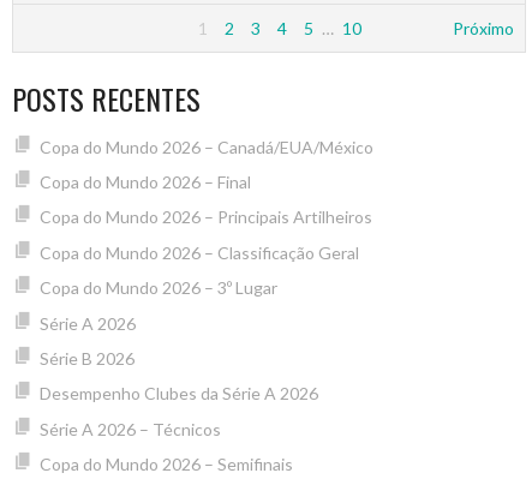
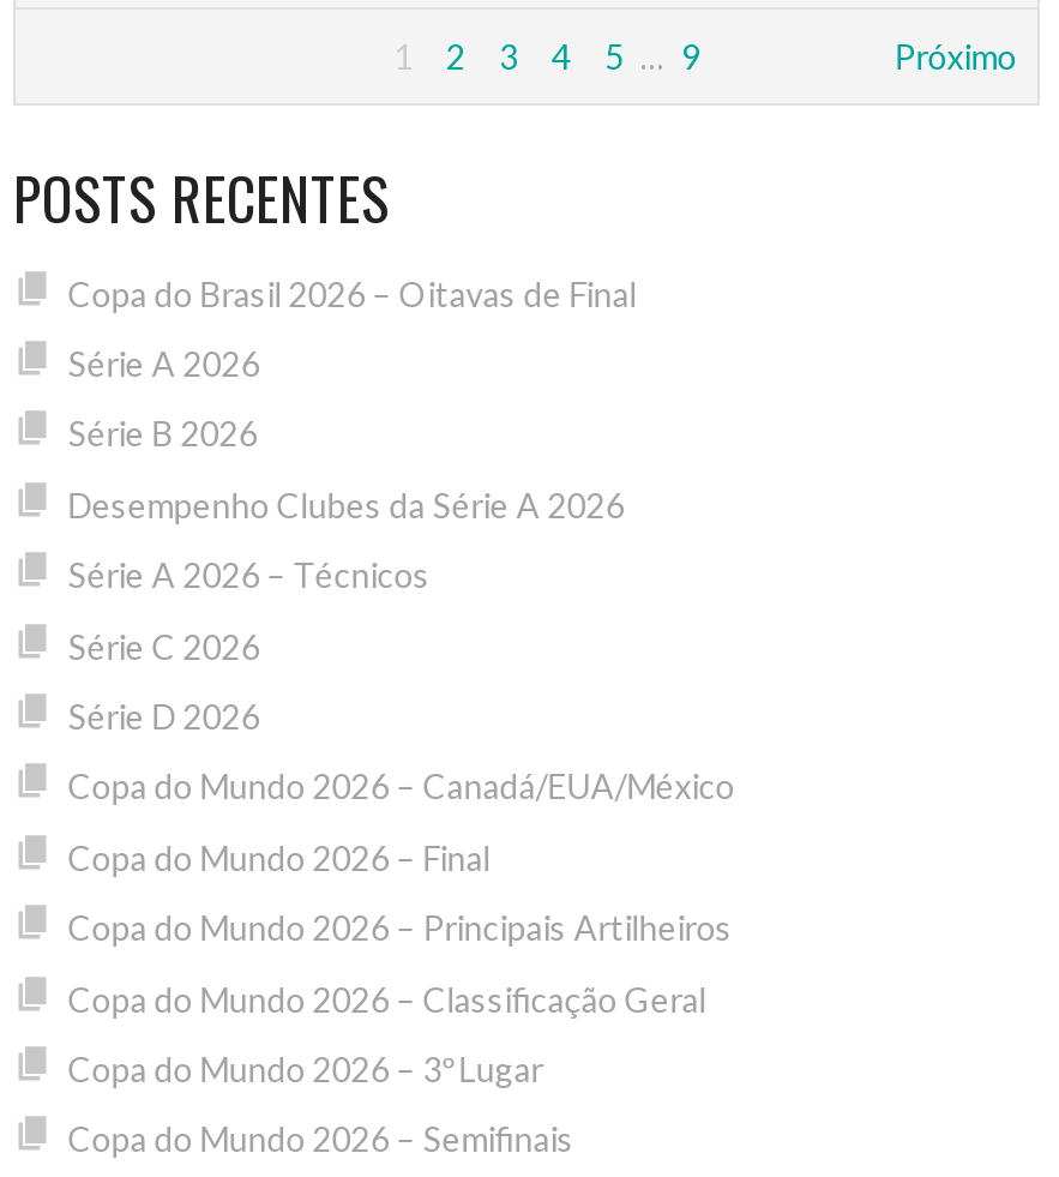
[303,18,361,38] 5 … 10 -> [604,36,700,77] 5 … 9
none -> [68,273,636,737] Copa do Brasil 2026 – Oitavas de Final | Série C 2026 | Série D 2026
moved [39,136,373,298] -> [68,766,735,1089]: Copa do Mundo 2026 – Canadá/EUA/México | Copa do Mundo 2026 – Final | Copa do Mundo 2026 – Principais Artilheiros | Copa do Mundo 2026 – Classificação Geral | Copa do Mundo 2026 – 3º Lugar
moved [39,313,318,439] -> [68,343,624,596]: Série A 2026 | Série B 2026 | Desempenho Clubes da Série A 2026 | Série A 2026 – Técnicos

